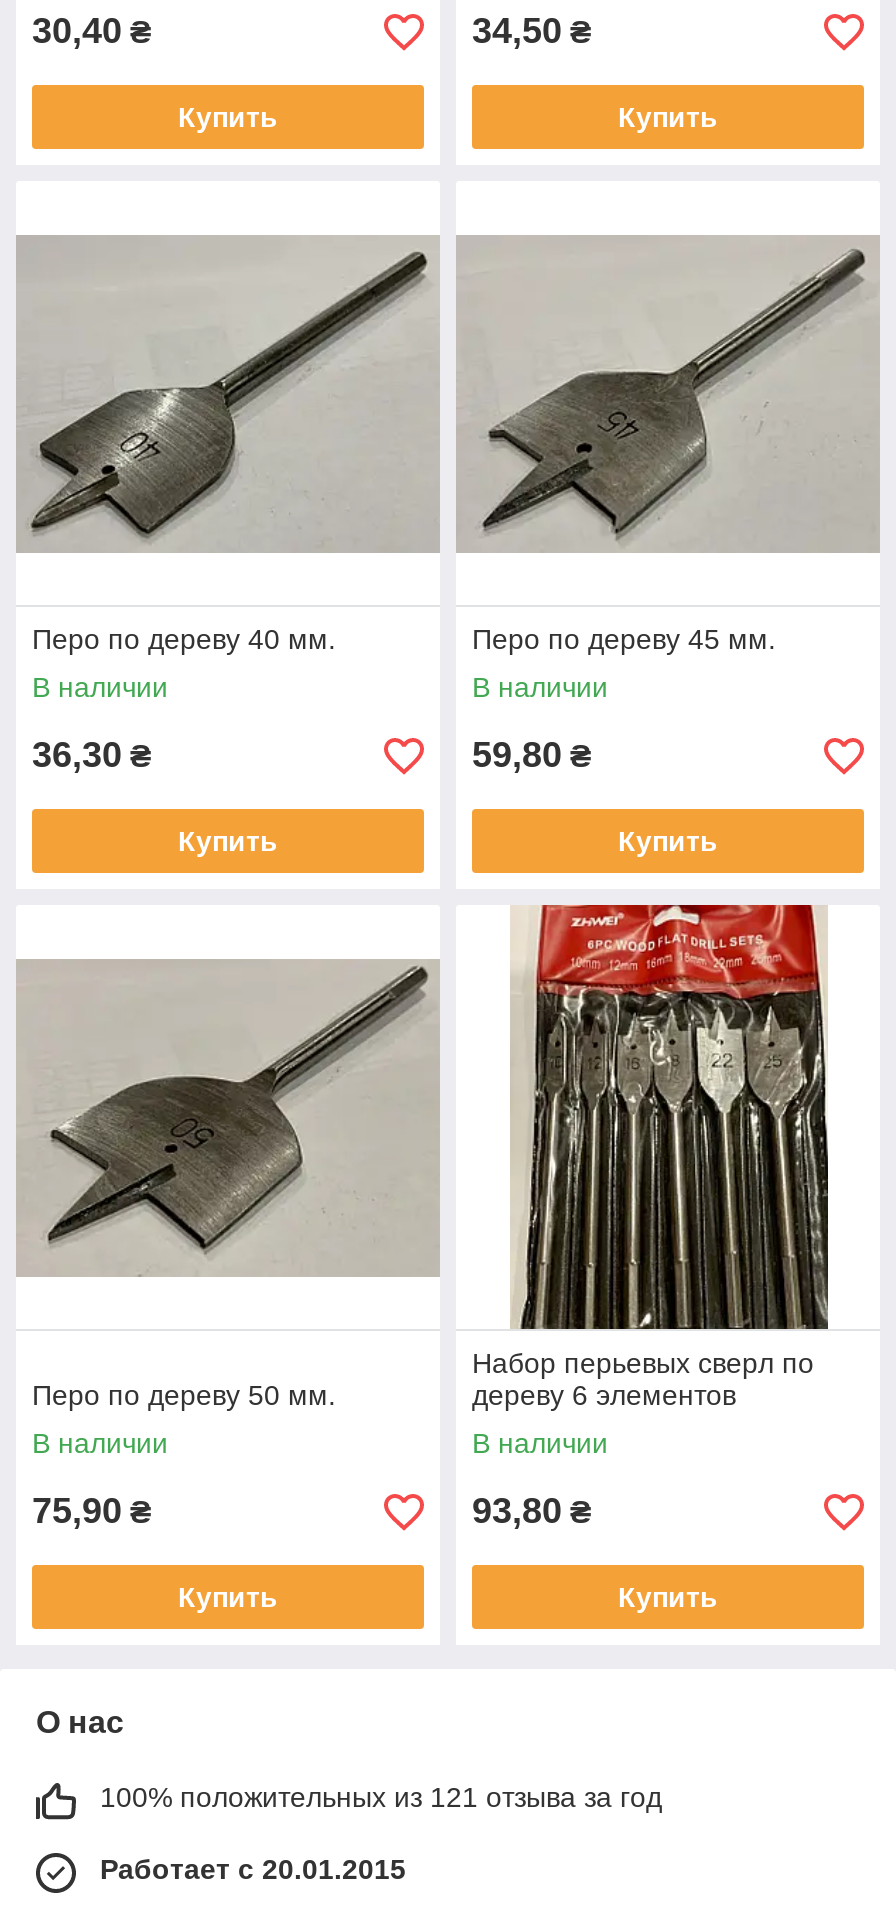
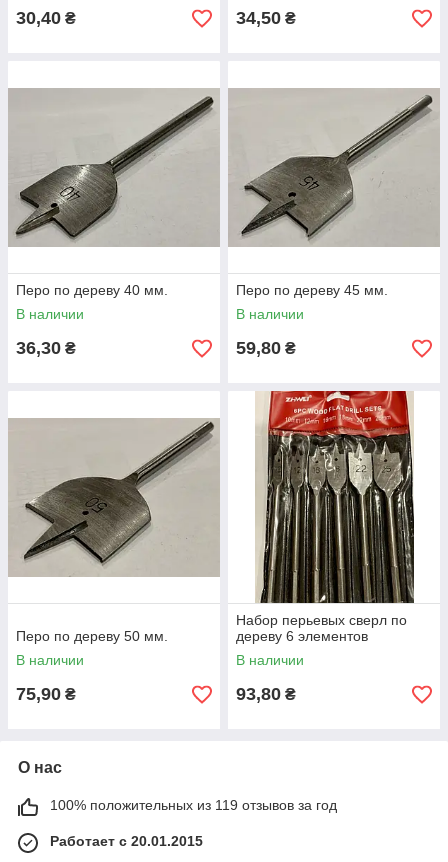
[178,101,278,133] Купить -> none
[618,101,718,133] Купить -> none
[178,825,278,857] Купить -> none
[618,825,718,857] Купить -> none
[178,1581,278,1613] Купить -> none
[618,1581,718,1613] Купить -> none
[100,1781,662,1813] 100% положительных из 121 отзыва за год -> [50,797,337,813] 100% положительных из 119 отзывов за год

